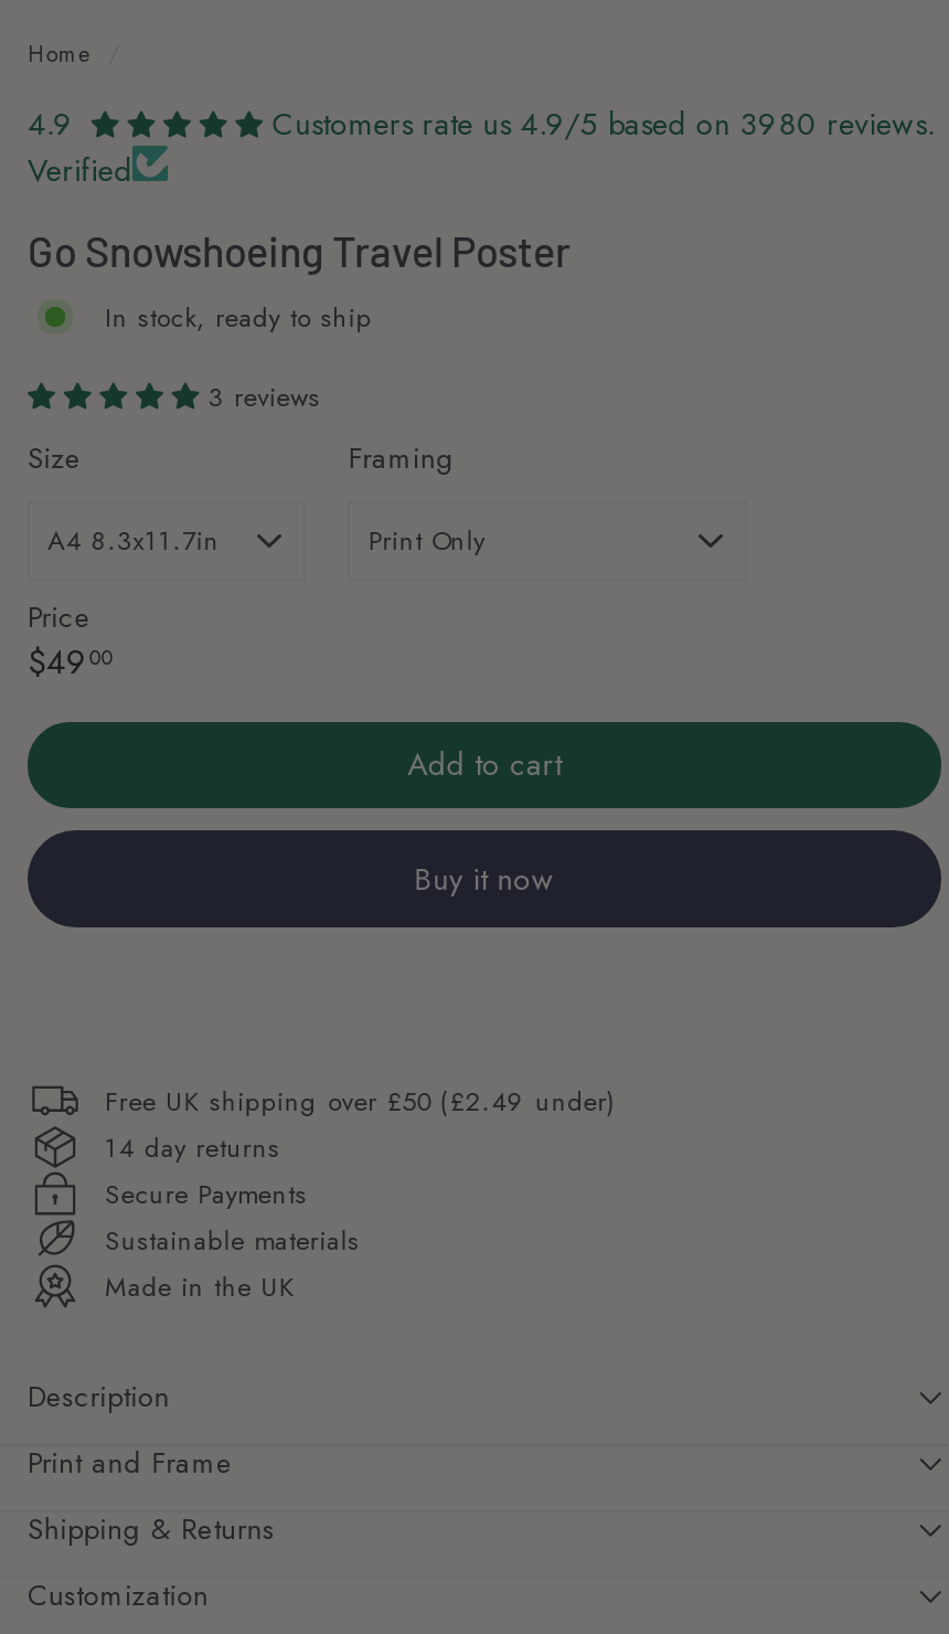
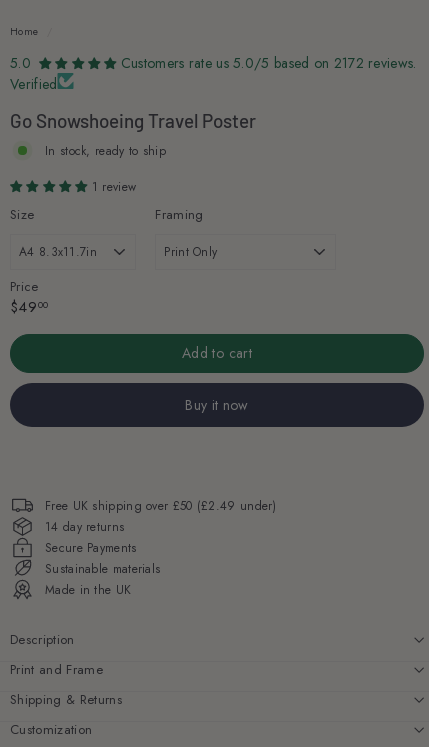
[28,102,74,146] 4.9 -> [10,53,31,73] 5.0
[272,102,934,146] Customers rate us 4.9/5 based on 3980 reviews. -> [121,53,417,73] Customers rate us 5.0/5 based on 2172 reviews.
[208,378,320,417] 3 reviews -> [92,178,136,196] 1 review

